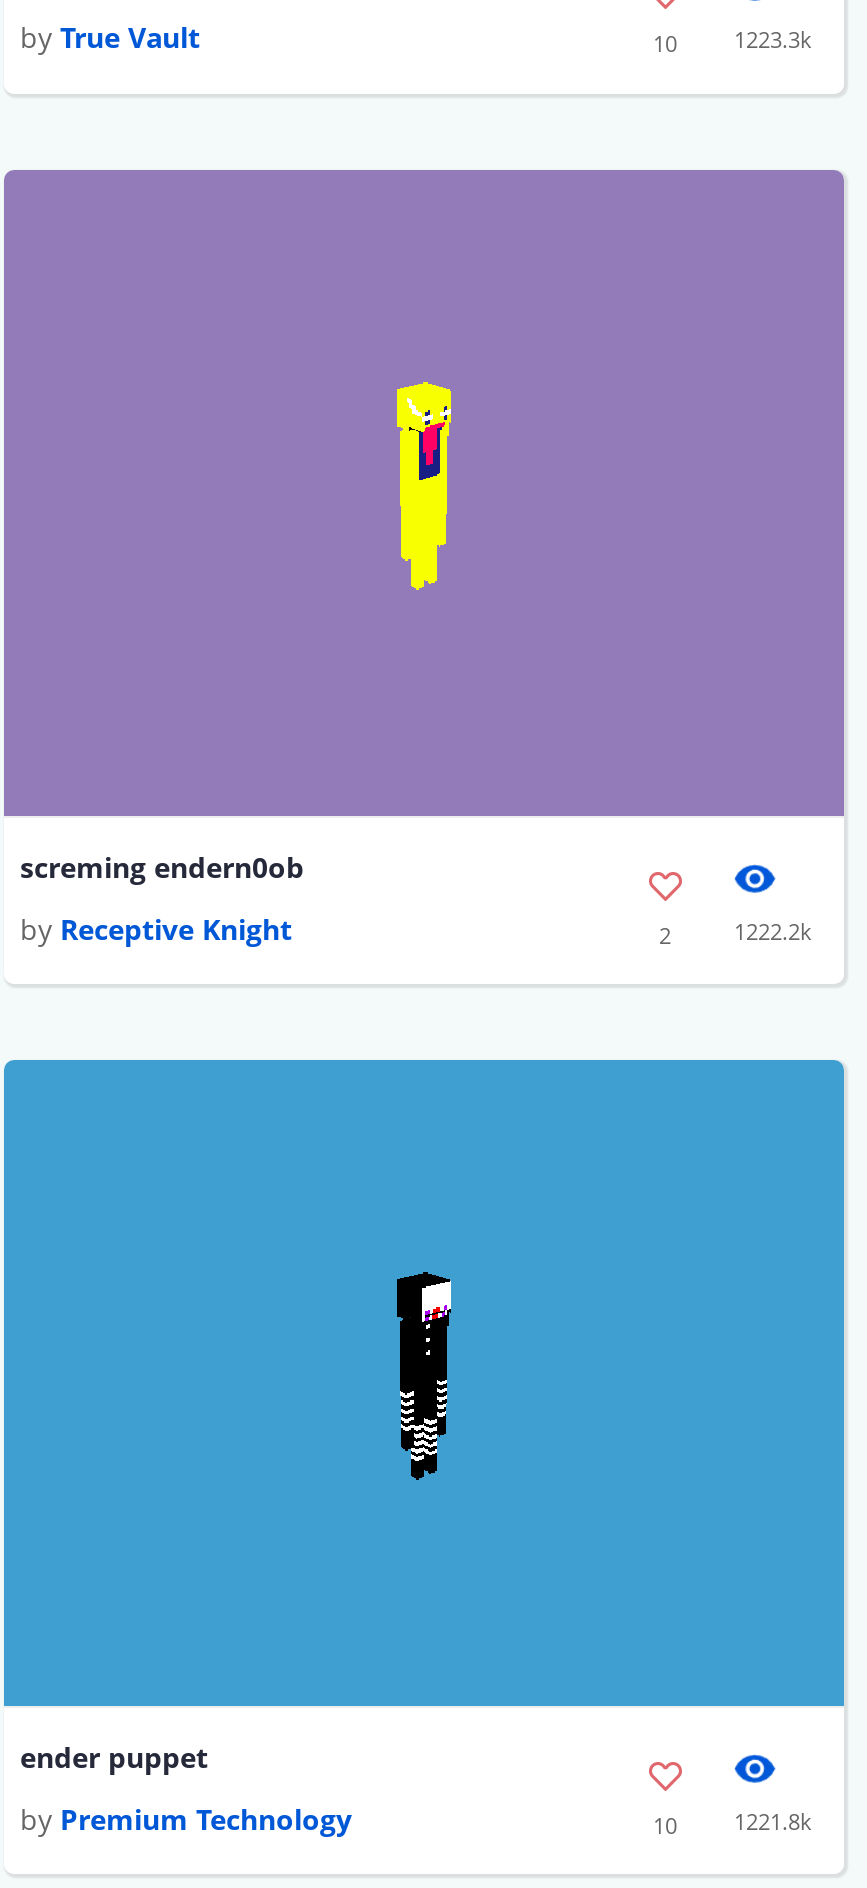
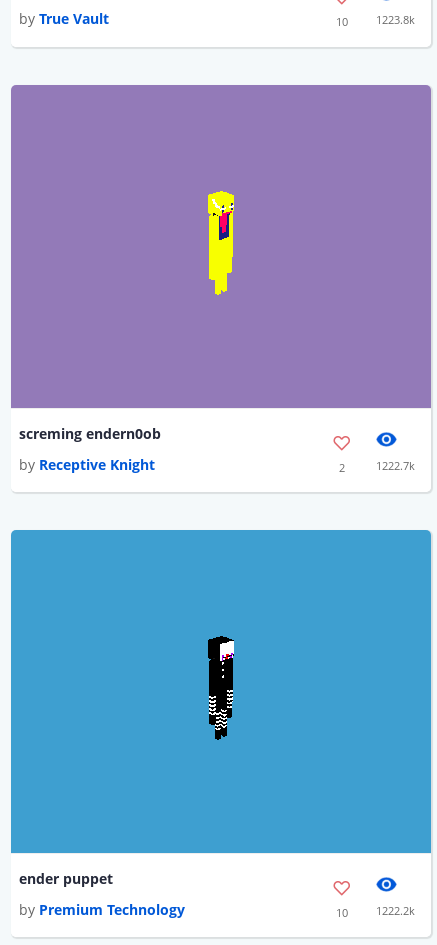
[653,25,812,59] 10 1223.3k -> [335,12,415,29] 10 1223.8k
[734,915,812,945] 1222.2k -> [376,458,415,473] 1222.7k
[653,1805,812,1839] 10 1221.8k -> [335,903,415,920] 10 1222.2k

